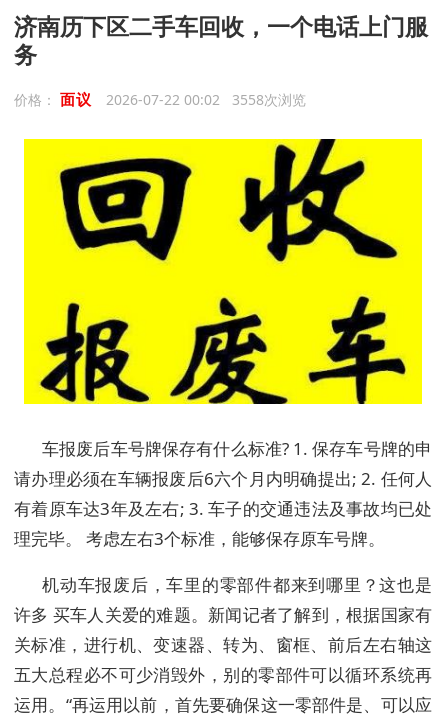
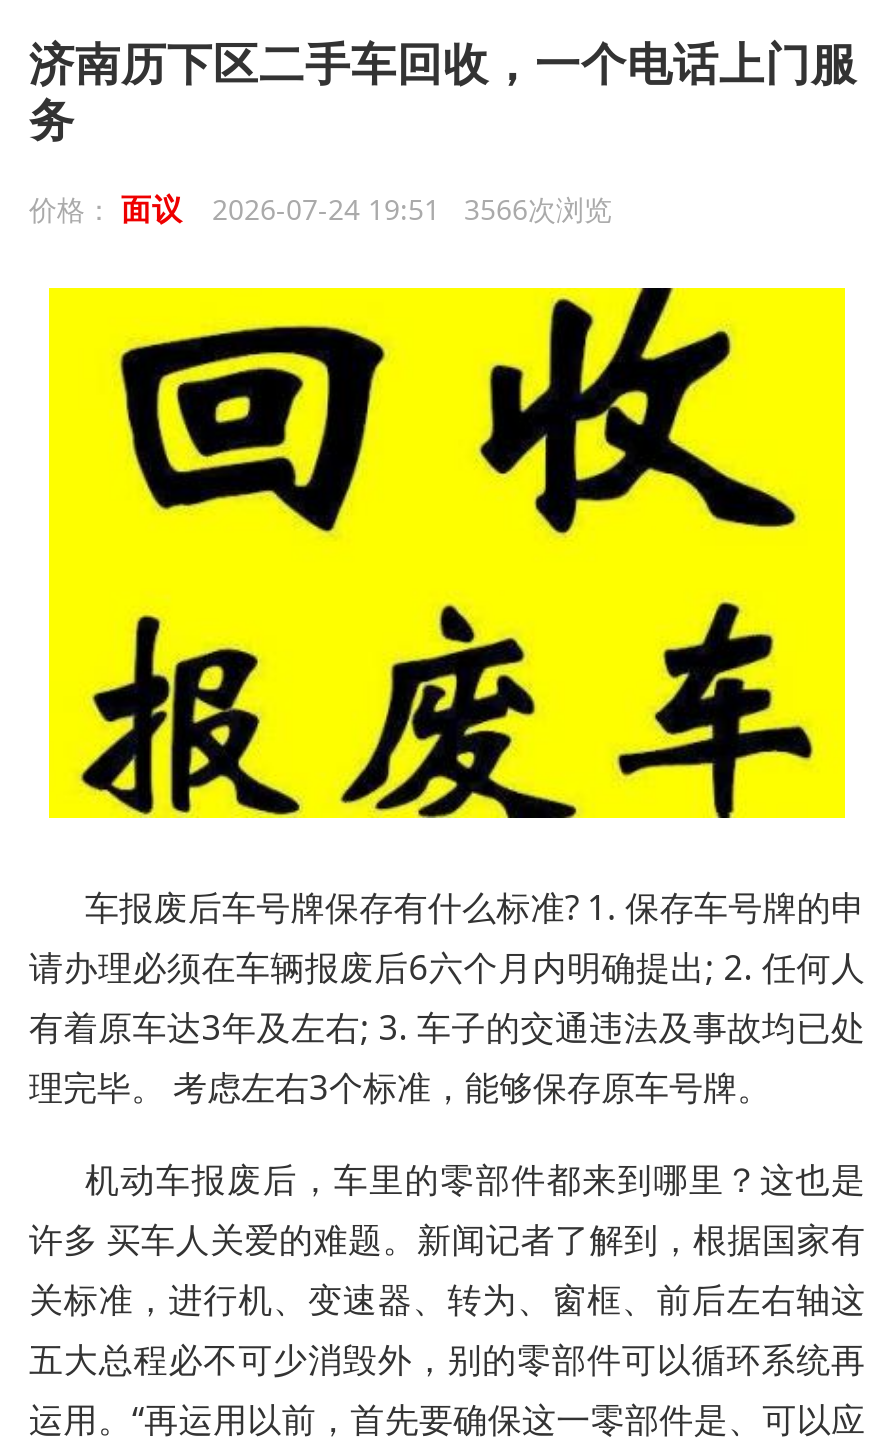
[14,89,305,109] 价格：面议 2026-07-22 00:02 3558次浏览 -> [29,188,612,228] 价格：面议 2026-07-24 19:51 3566次浏览

